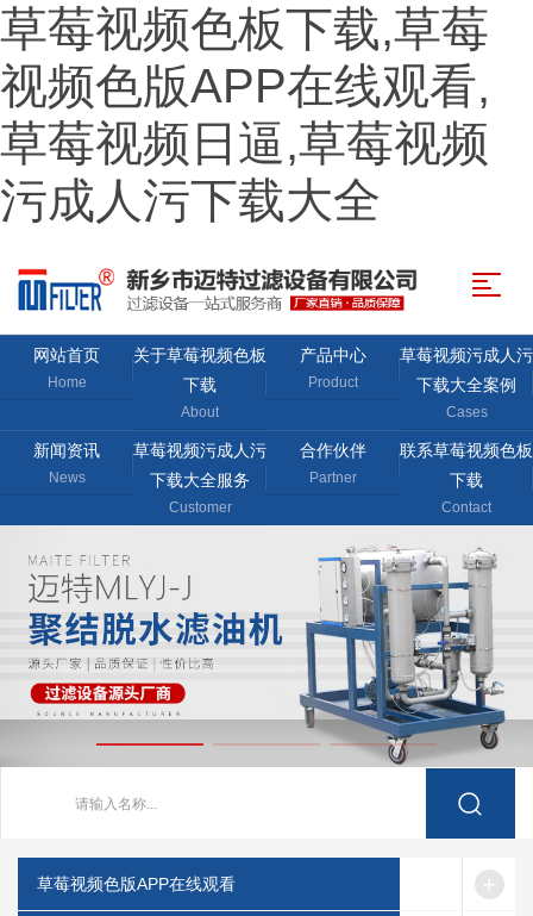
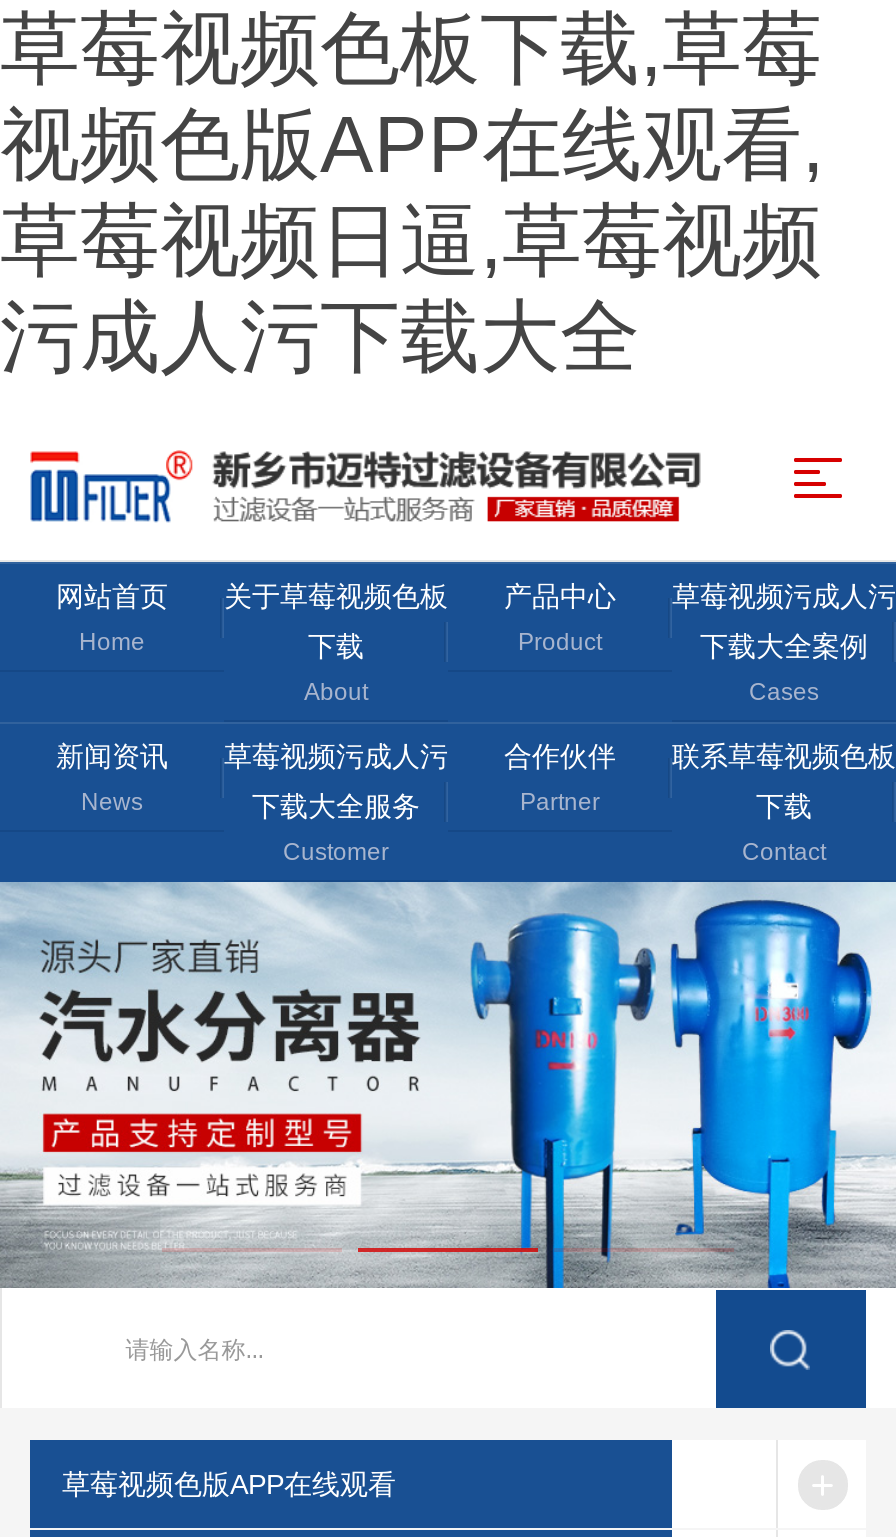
[4,525,529,768] [image] -> [6,882,890,1290] [image]

